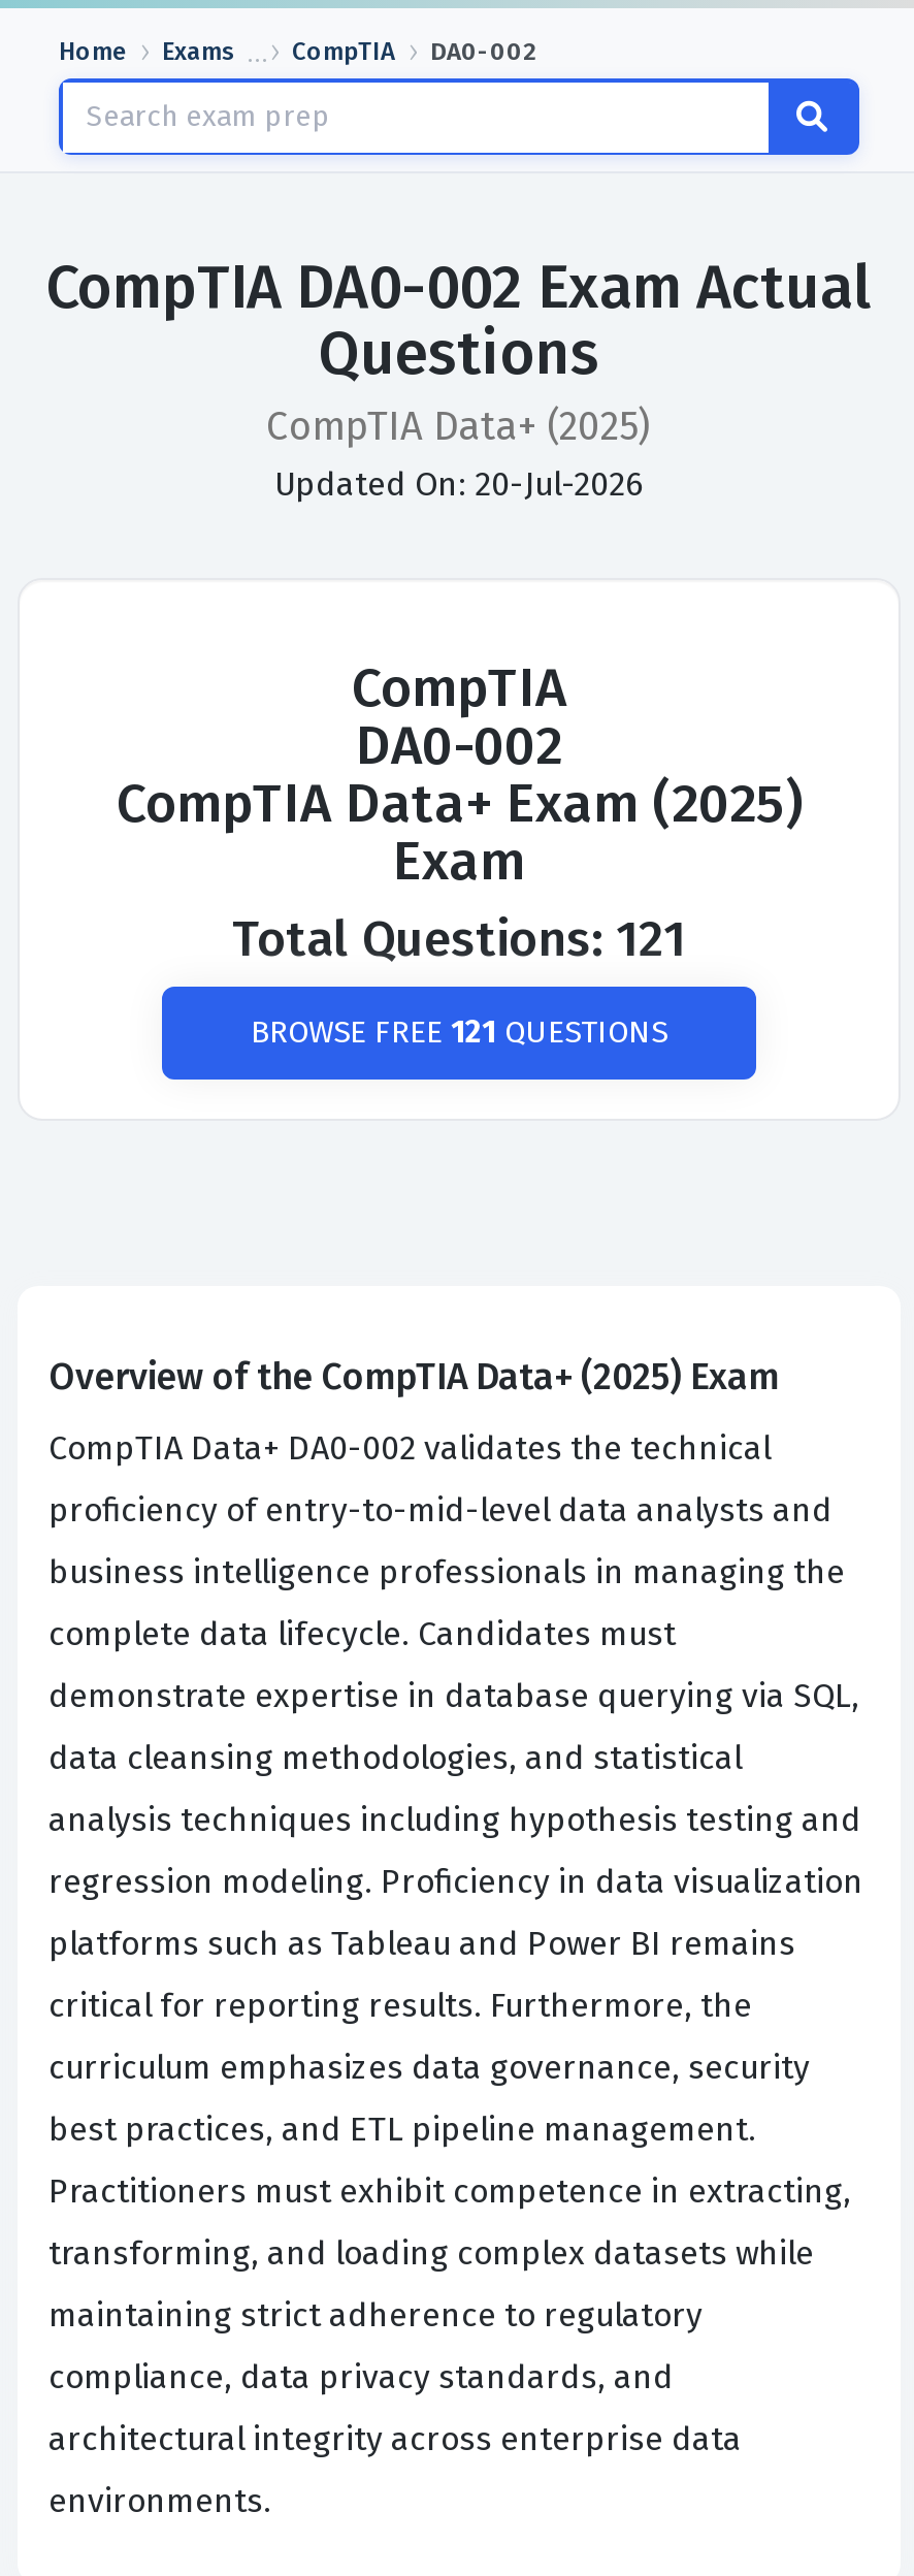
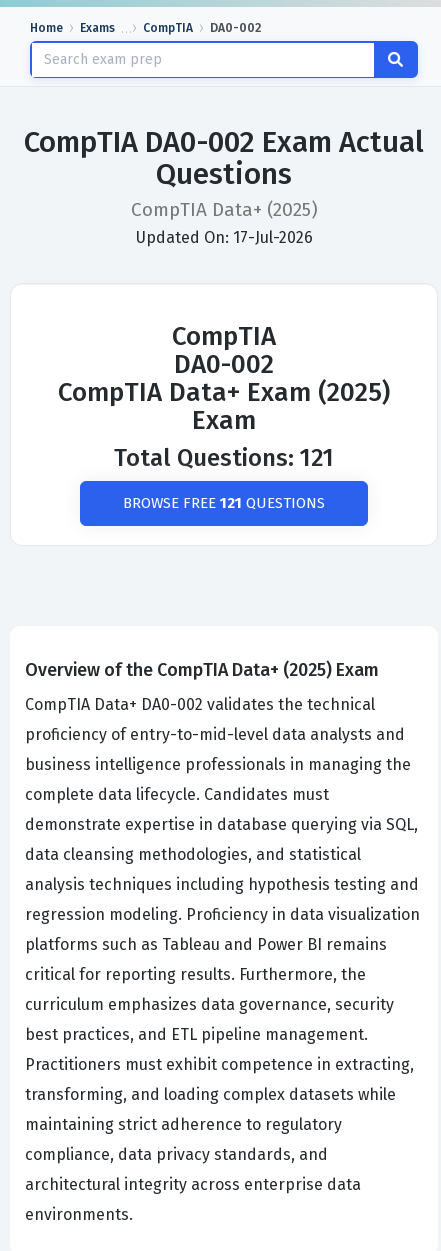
[274,465,644,504] Updated On: 20-Jul-2026 -> [135,228,312,247] Updated On: 17-Jul-2026

